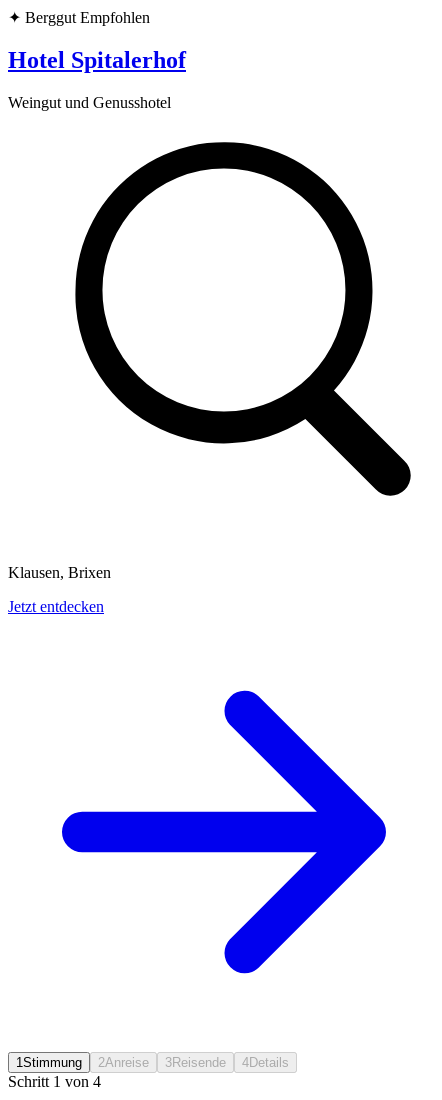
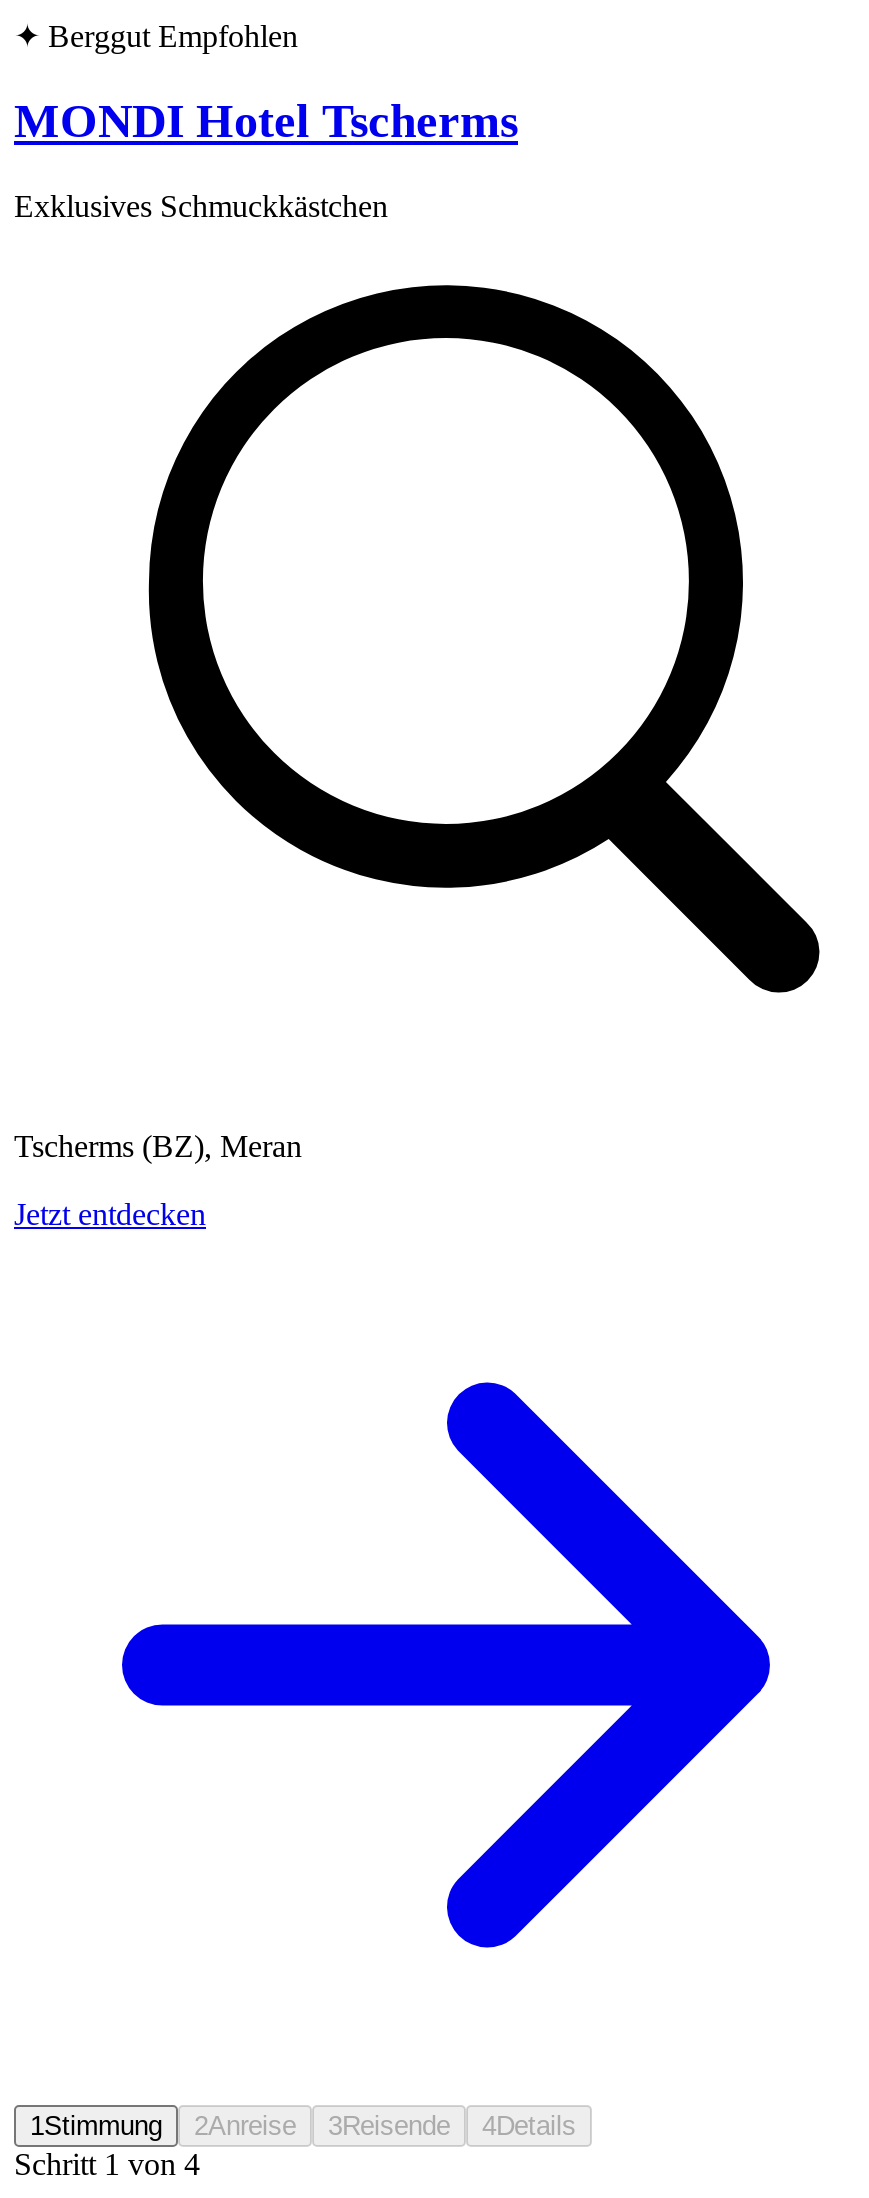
[8,47,186,73] Hotel Spitalerhof -> [14,94,518,146] MONDI Hotel Tscherms
[8,94,171,111] Weingut und Genusshotel -> [14,188,388,222] Exklusives Schmuckkästchen
[8,564,111,581] Klausen, Brixen -> [14,1128,302,1162] Tscherms (BZ), Meran

